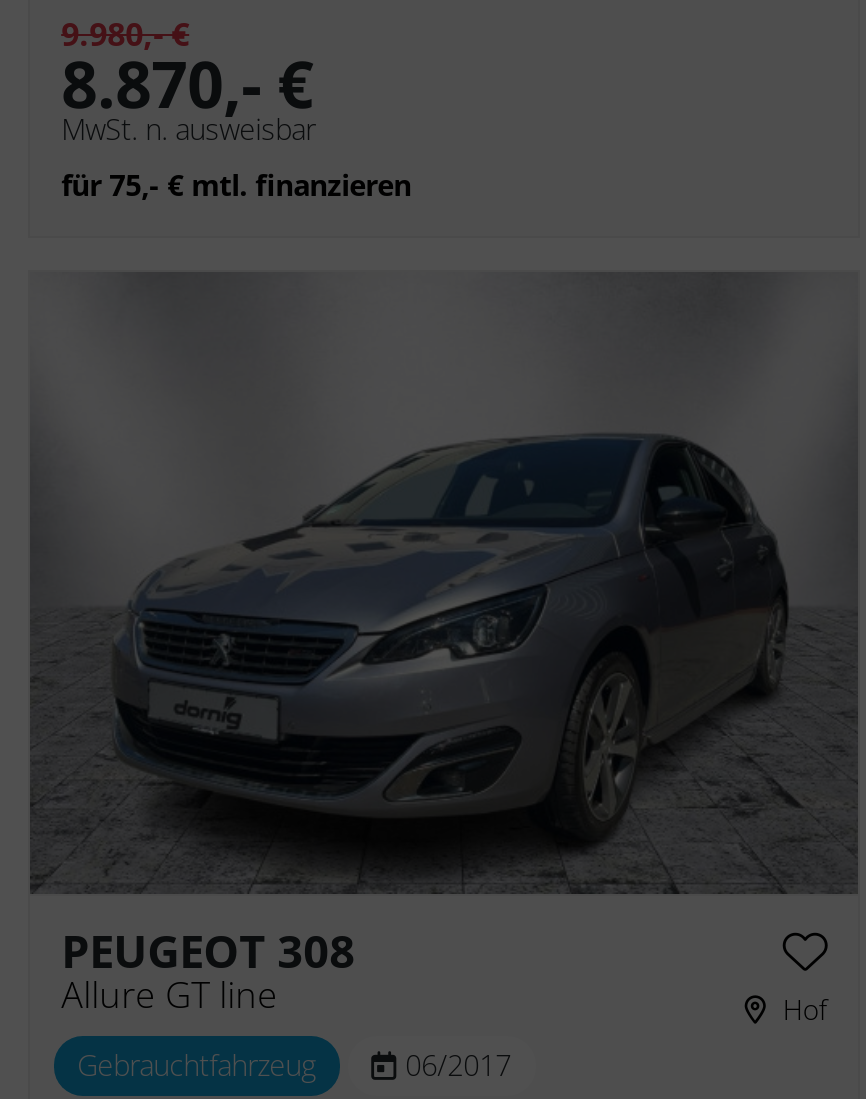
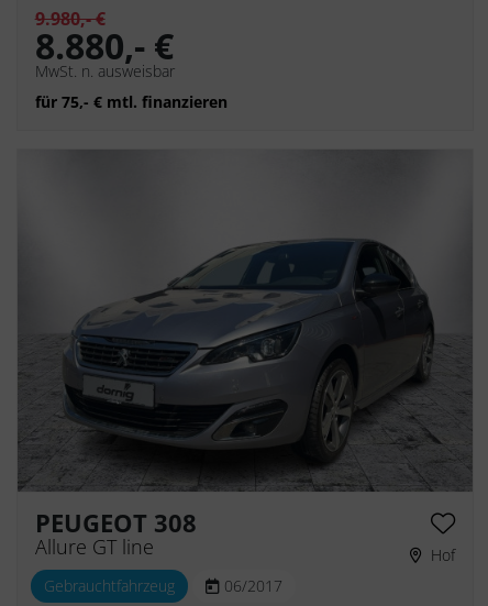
[61,41,313,127] 8.870,- € -> [35,22,173,70] 8.880,- €

